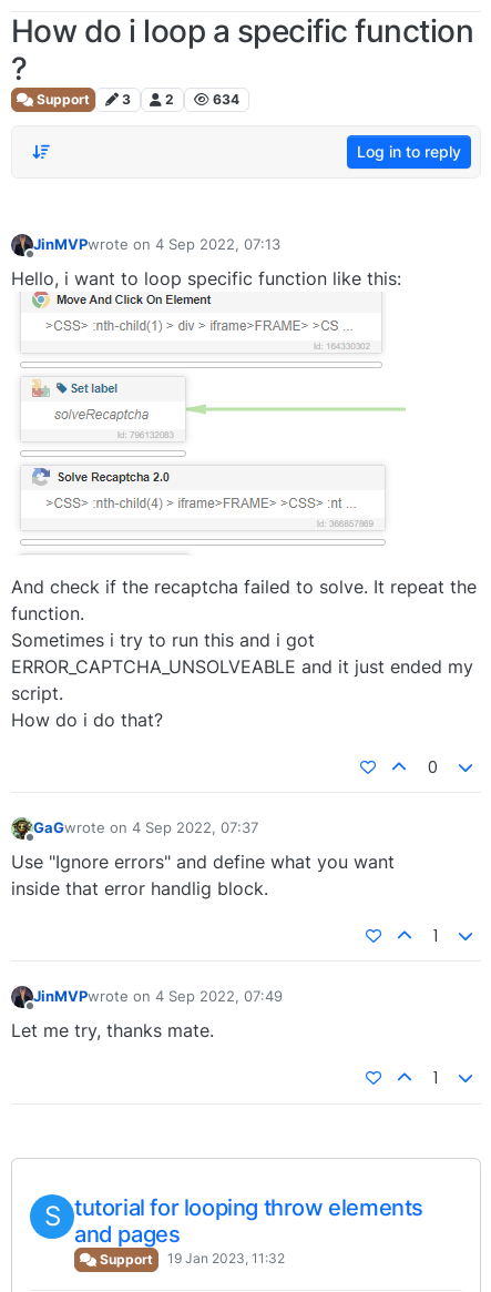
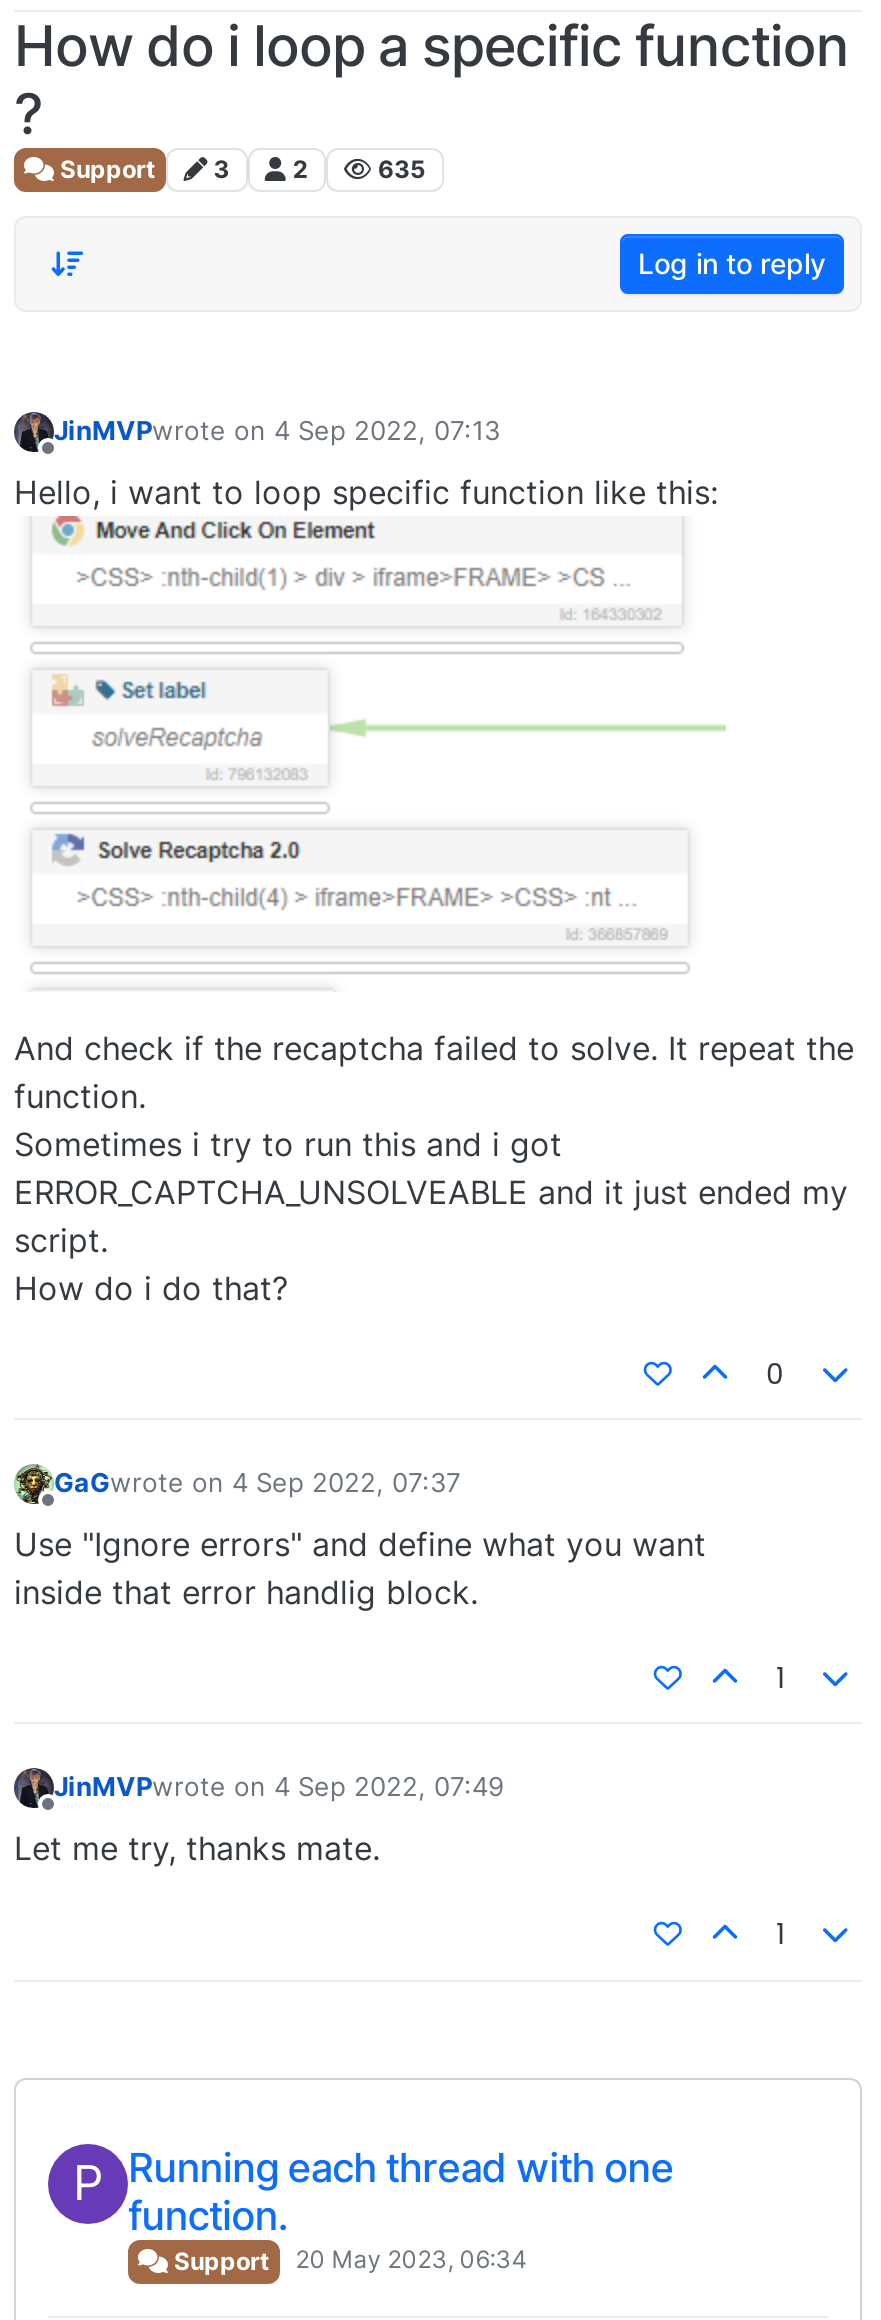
[213,91,239,108] 634 -> [378,154,426,184] 635
[44,1194,423,1247] S tutorial for looping throw elements | and pages -> [73,2143,674,2239] P Running each thread with one | function.
[96,1250,285,1267] Support 19 Jan 2023, 11:32 -> [168,2243,528,2275] Support 20 May 2023, 06:34

